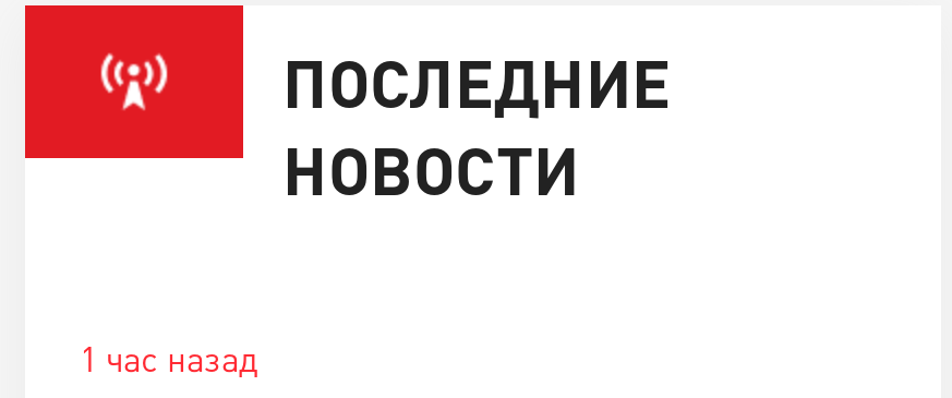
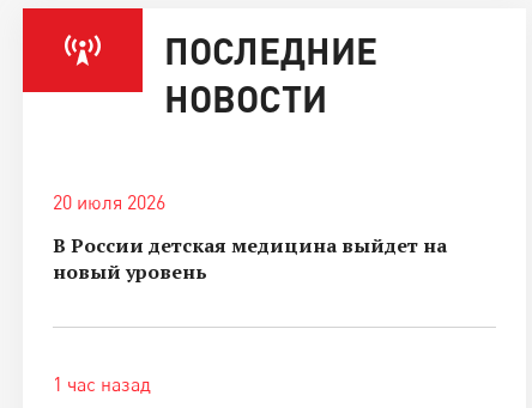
none -> [53,190,447,285] 20 июля 2026 | В России детская медицина выйдет на | новый уровень

